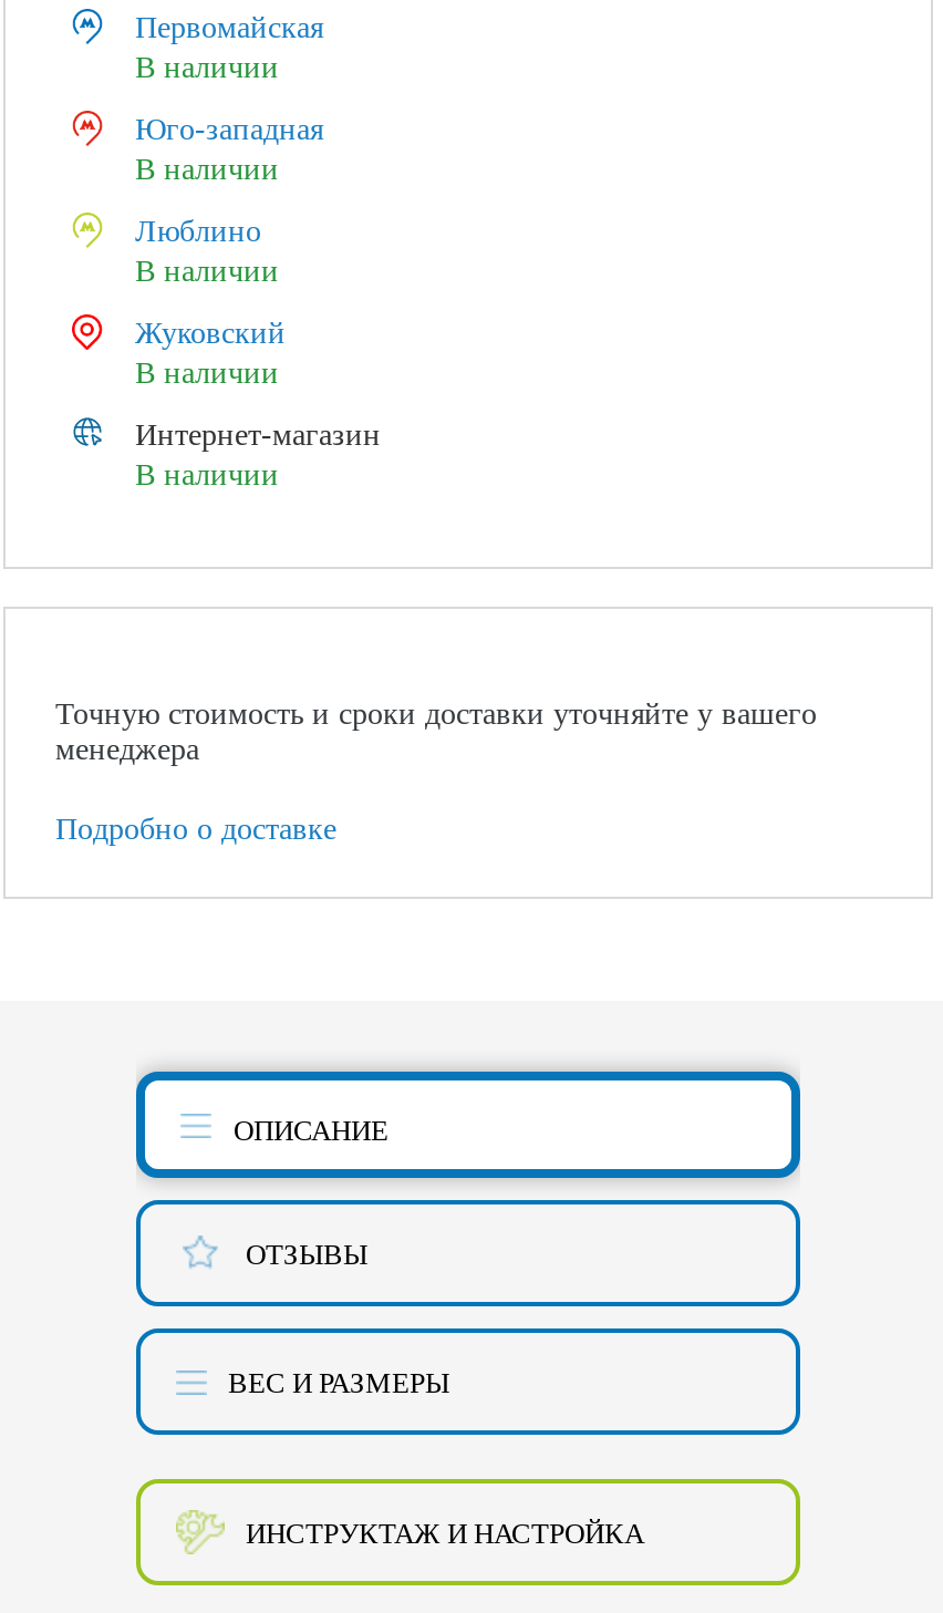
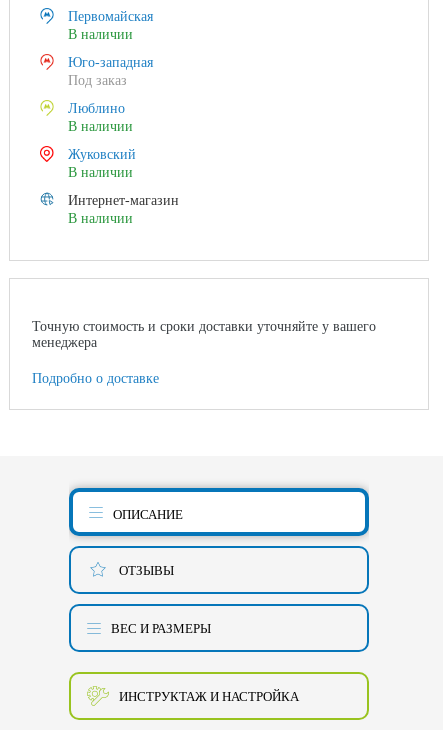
[135,153,279,186] В наличии -> [68,73,127,88] Под заказ

